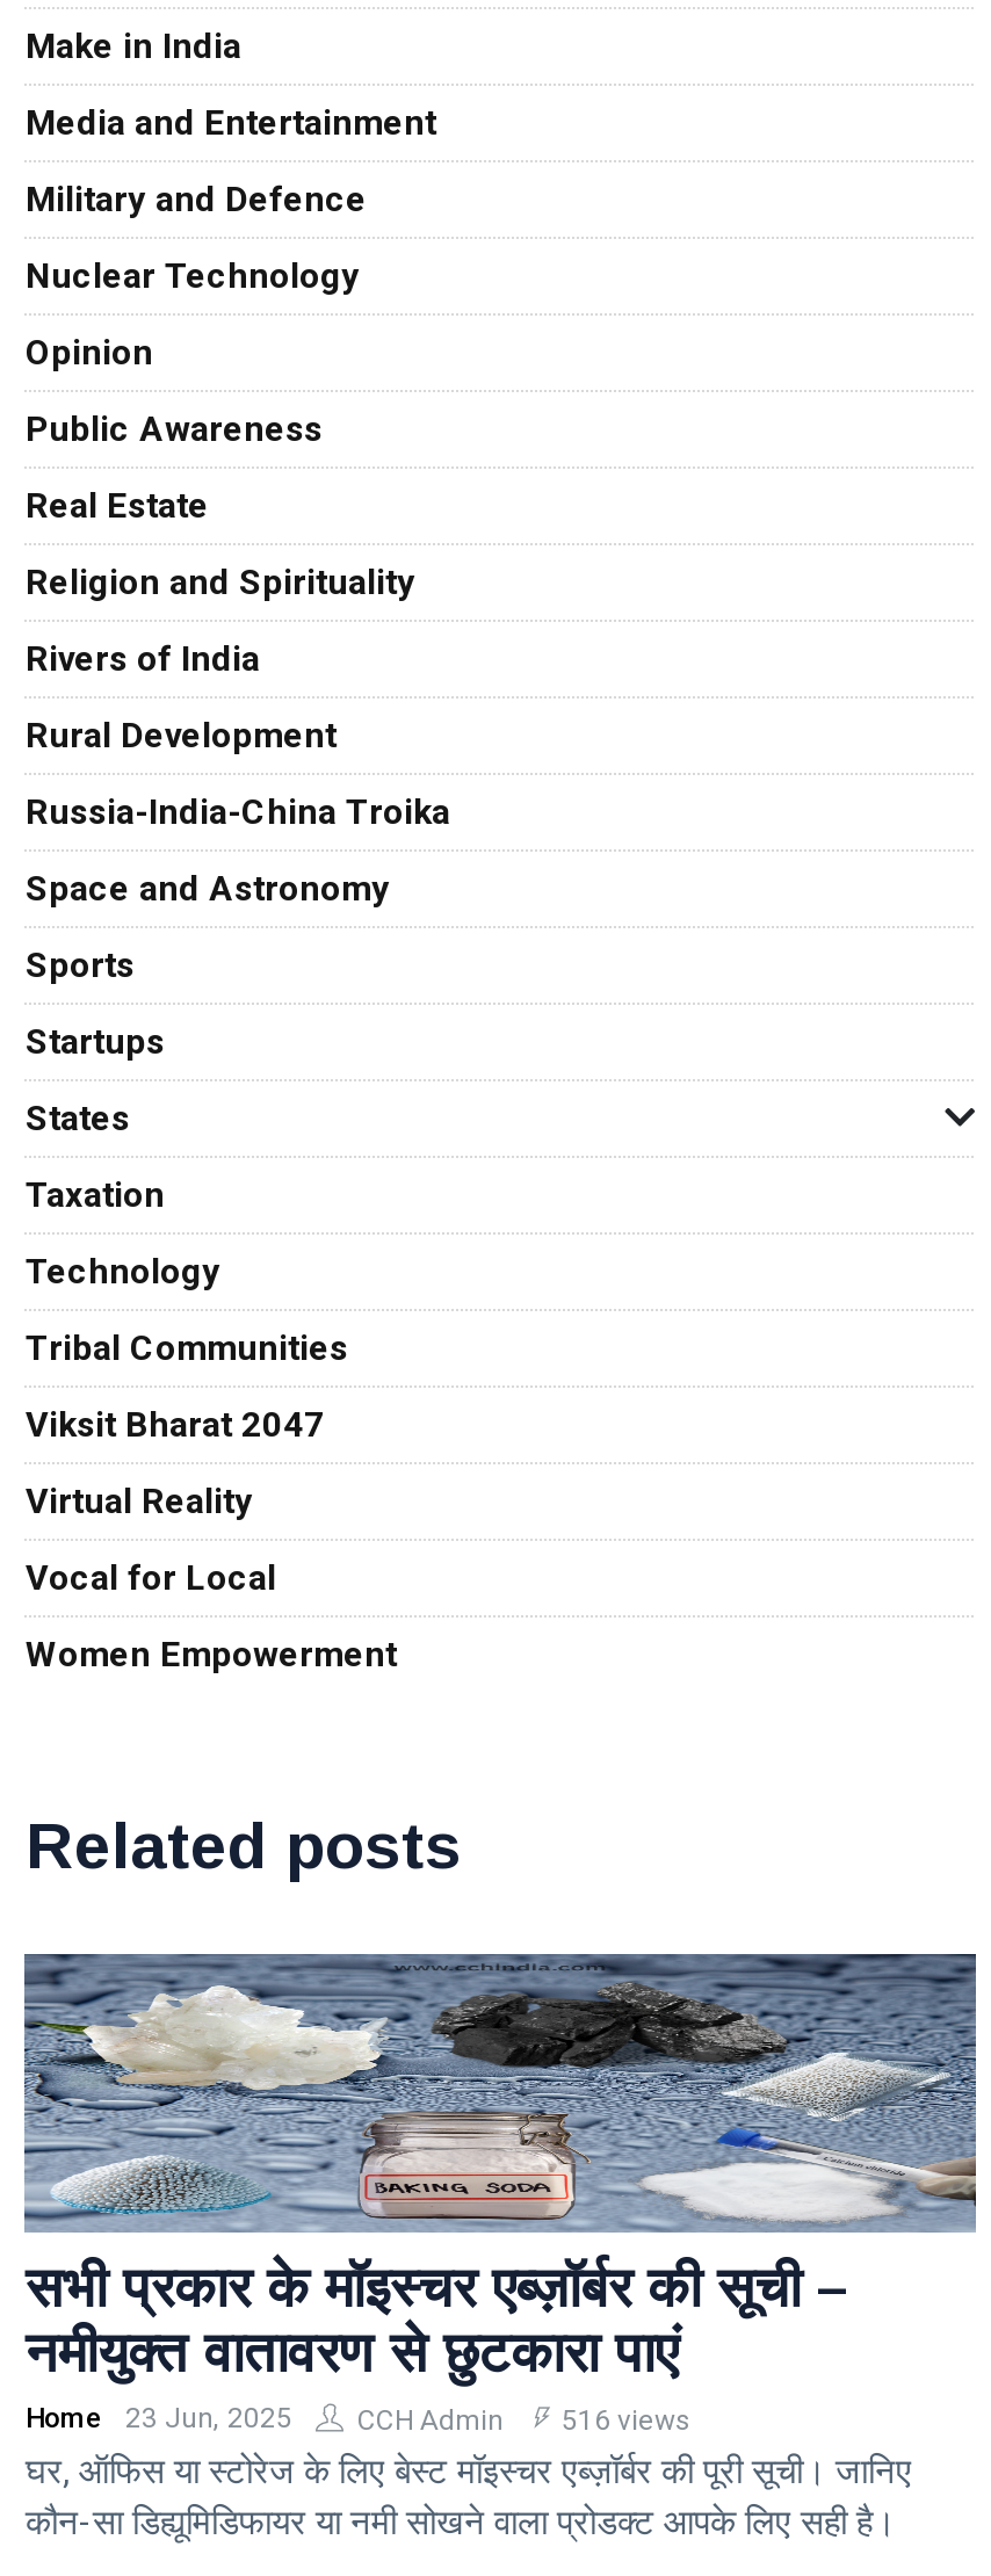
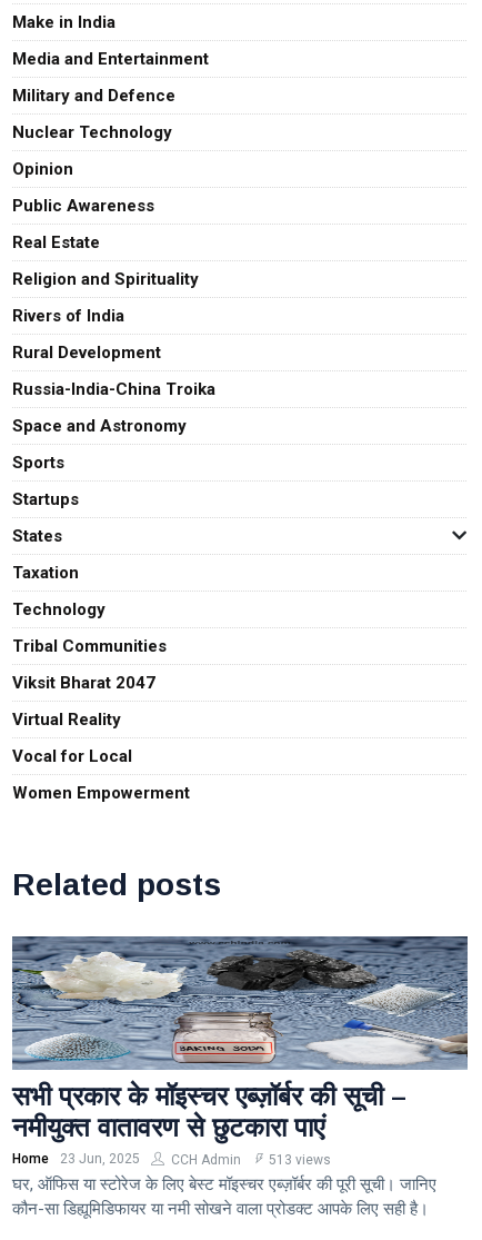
[26,2402,692,2437] Home 23 Jun, 2025 CCH Admin 516 views -> [13,1151,332,1168] Home 23 Jun, 2025 CCH Admin 513 views

